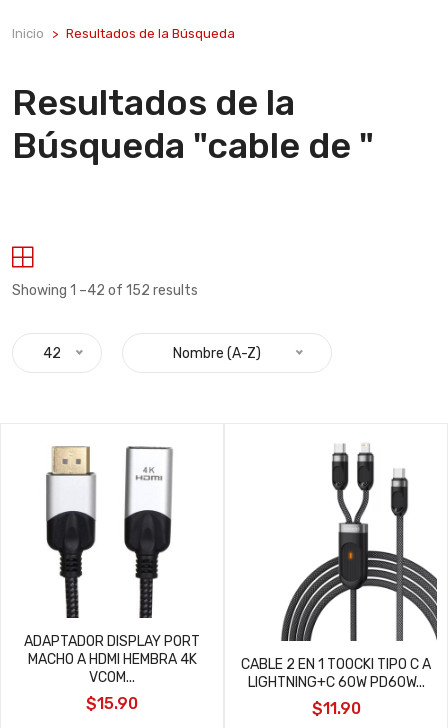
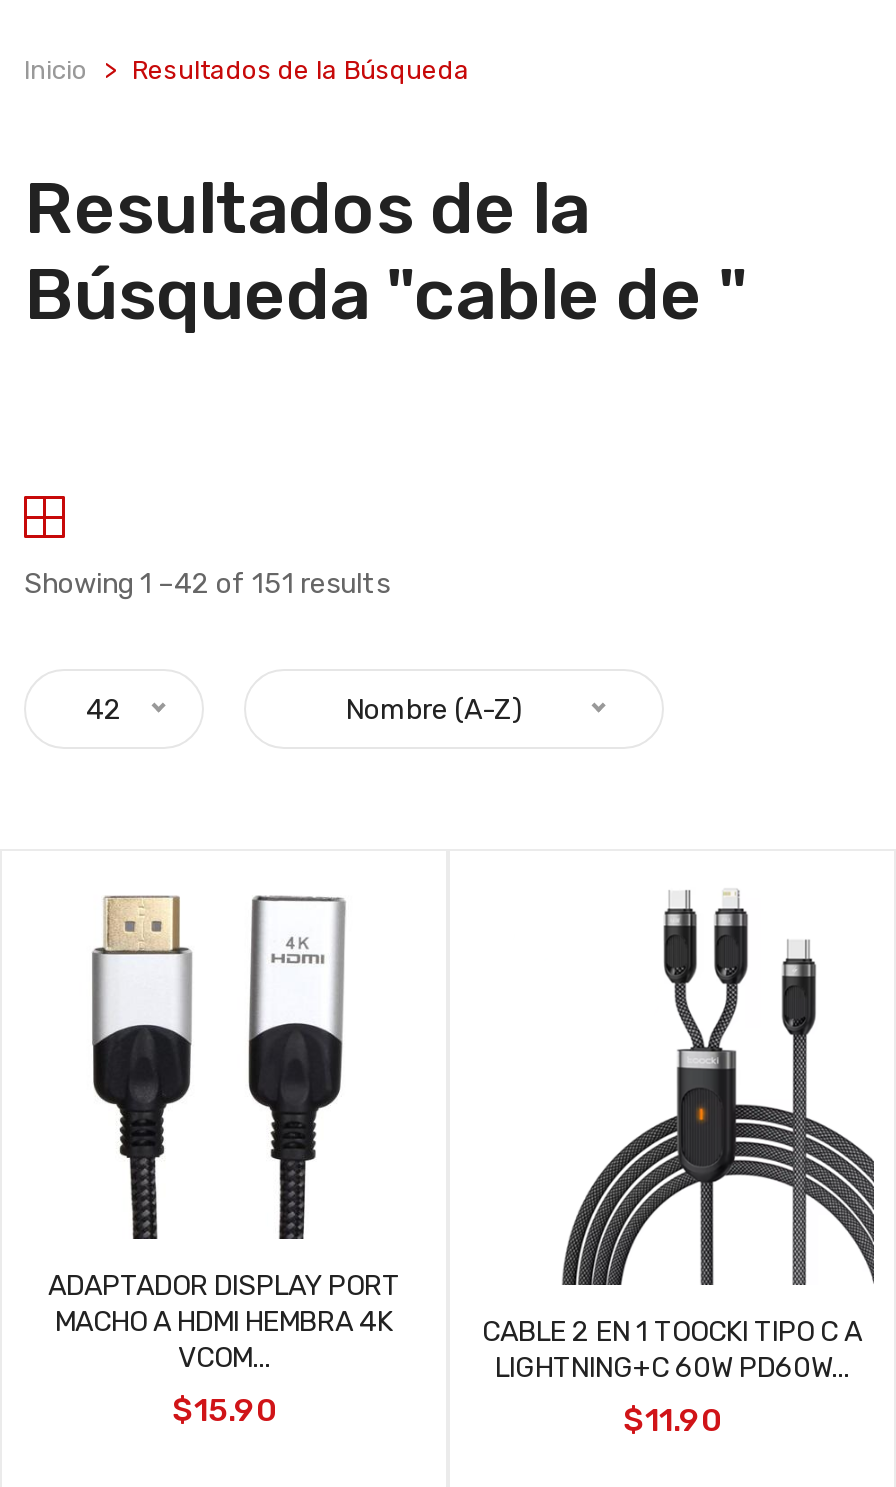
[12,282,198,299] Showing 1 –42 of 152 results -> [24,567,390,601] Showing 1 –42 of 151 results

